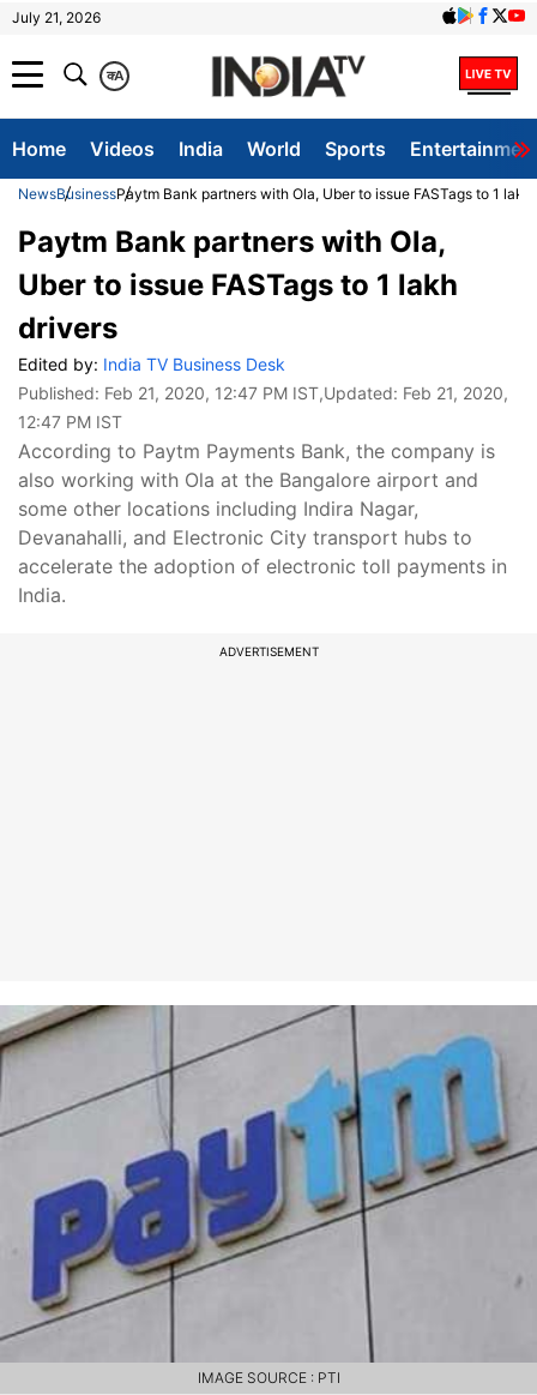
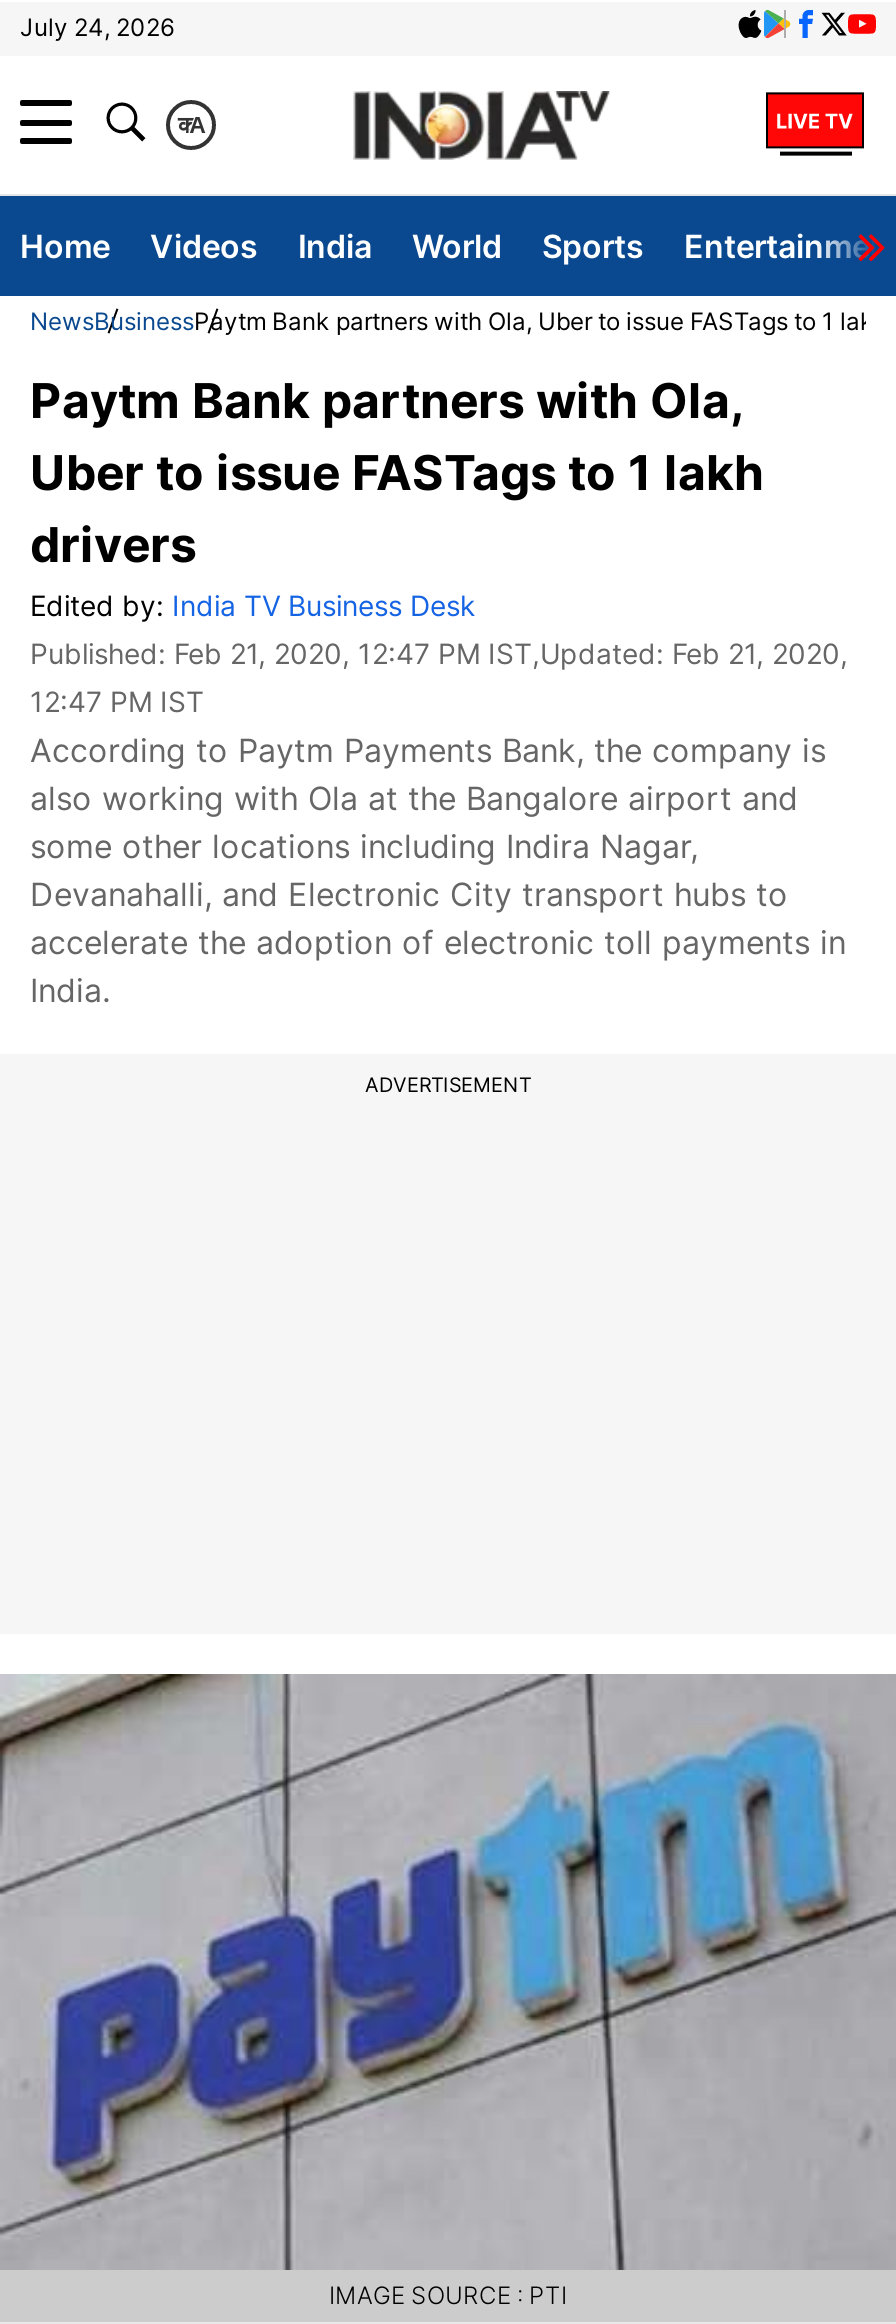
[12,8,101,26] July 21, 2026 -> [20,12,174,42] July 24, 2026

